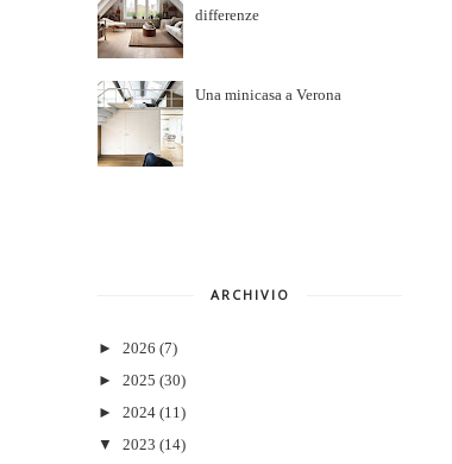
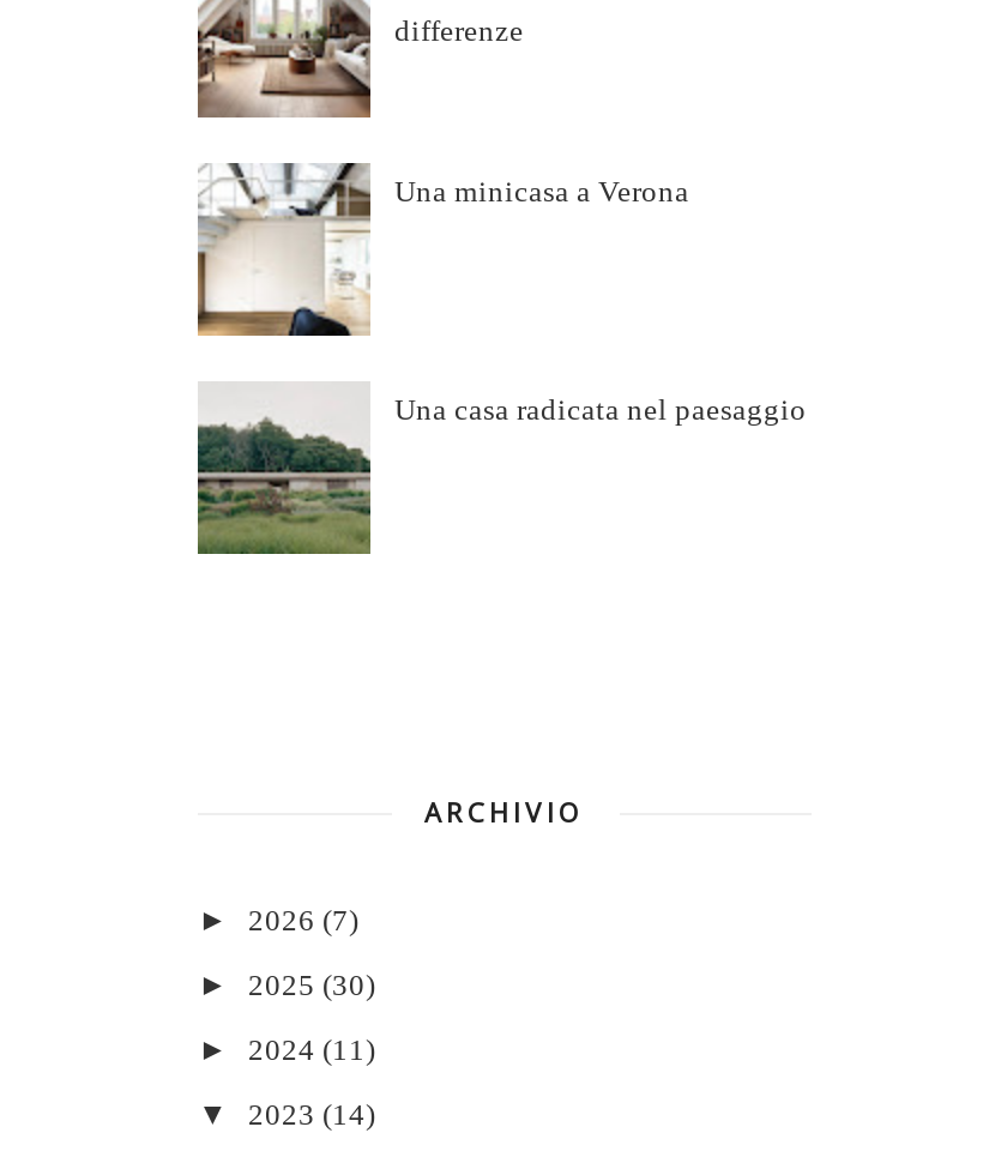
none -> [195,381,807,556] [image] | Una casa radicata nel paesaggio

